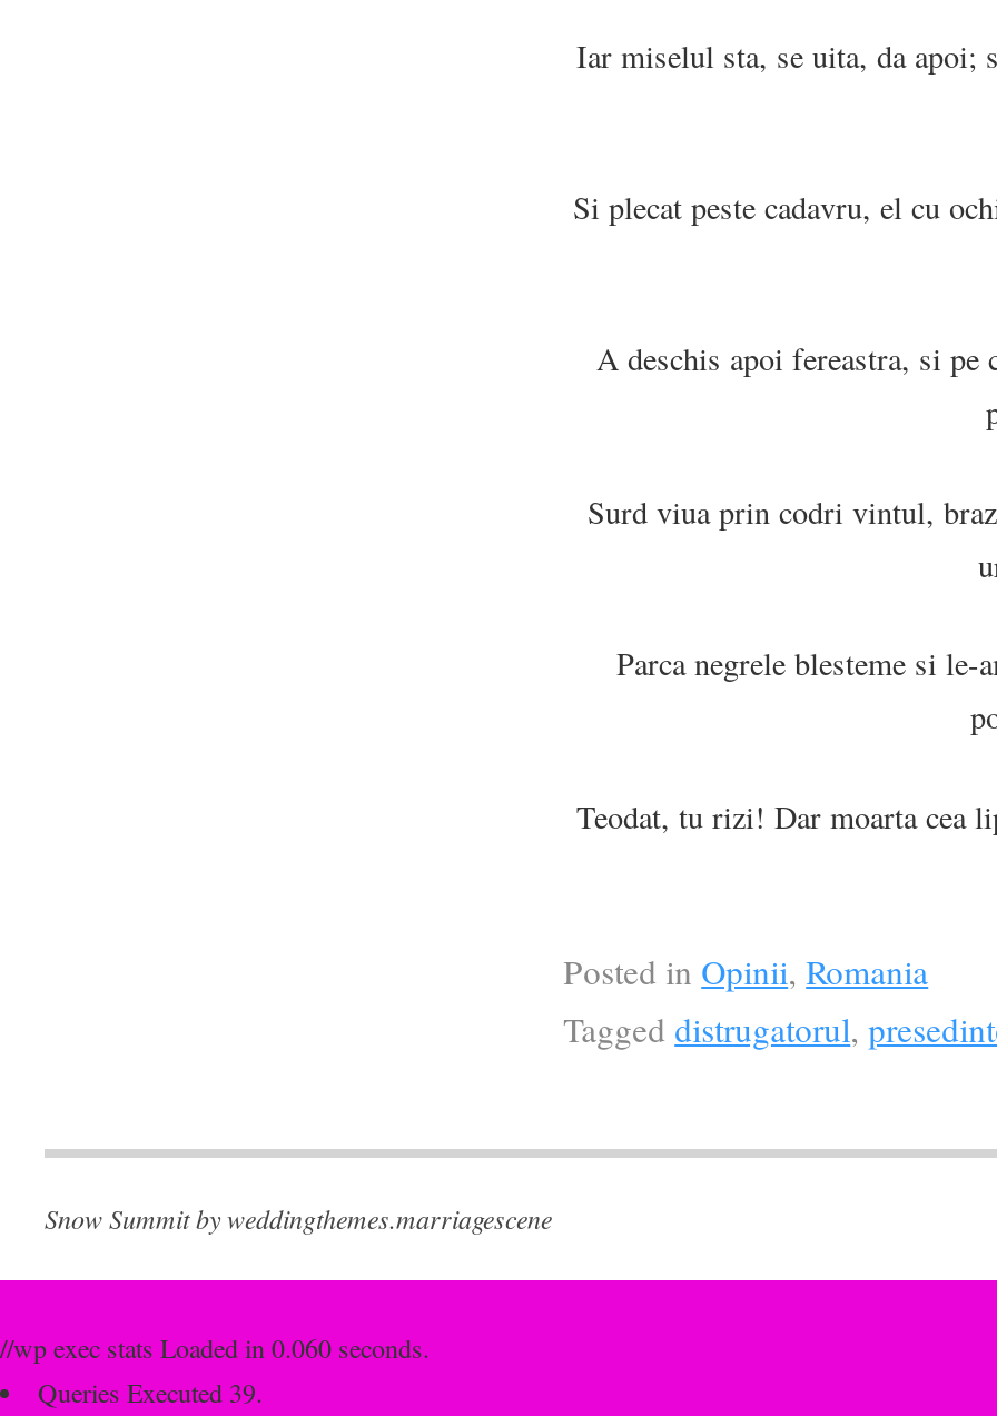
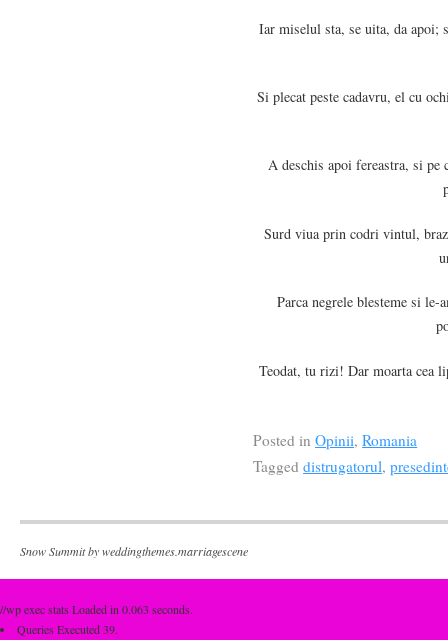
[0,1330,430,1366] //wp exec stats Loaded in 0.060 seconds. -> [0,601,193,617] //wp exec stats Loaded in 0.063 seconds.

